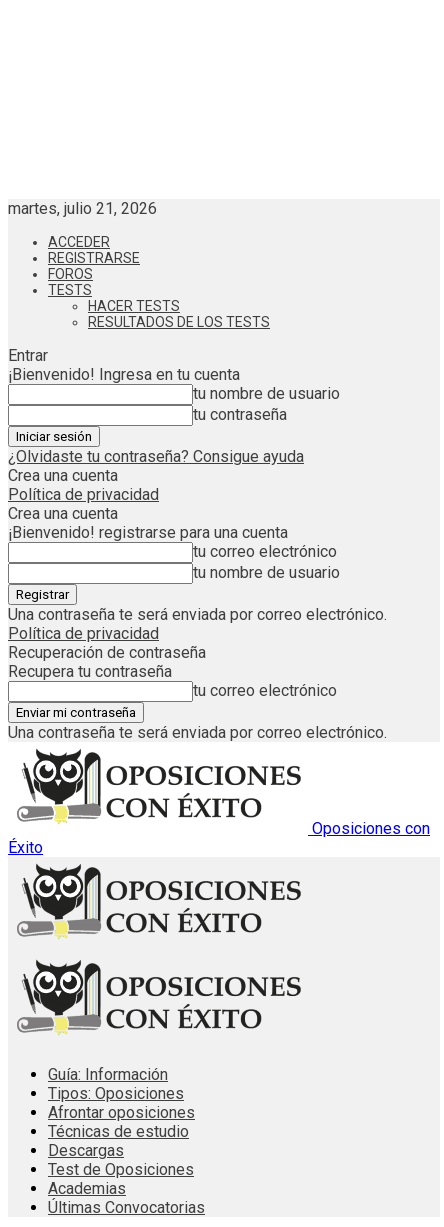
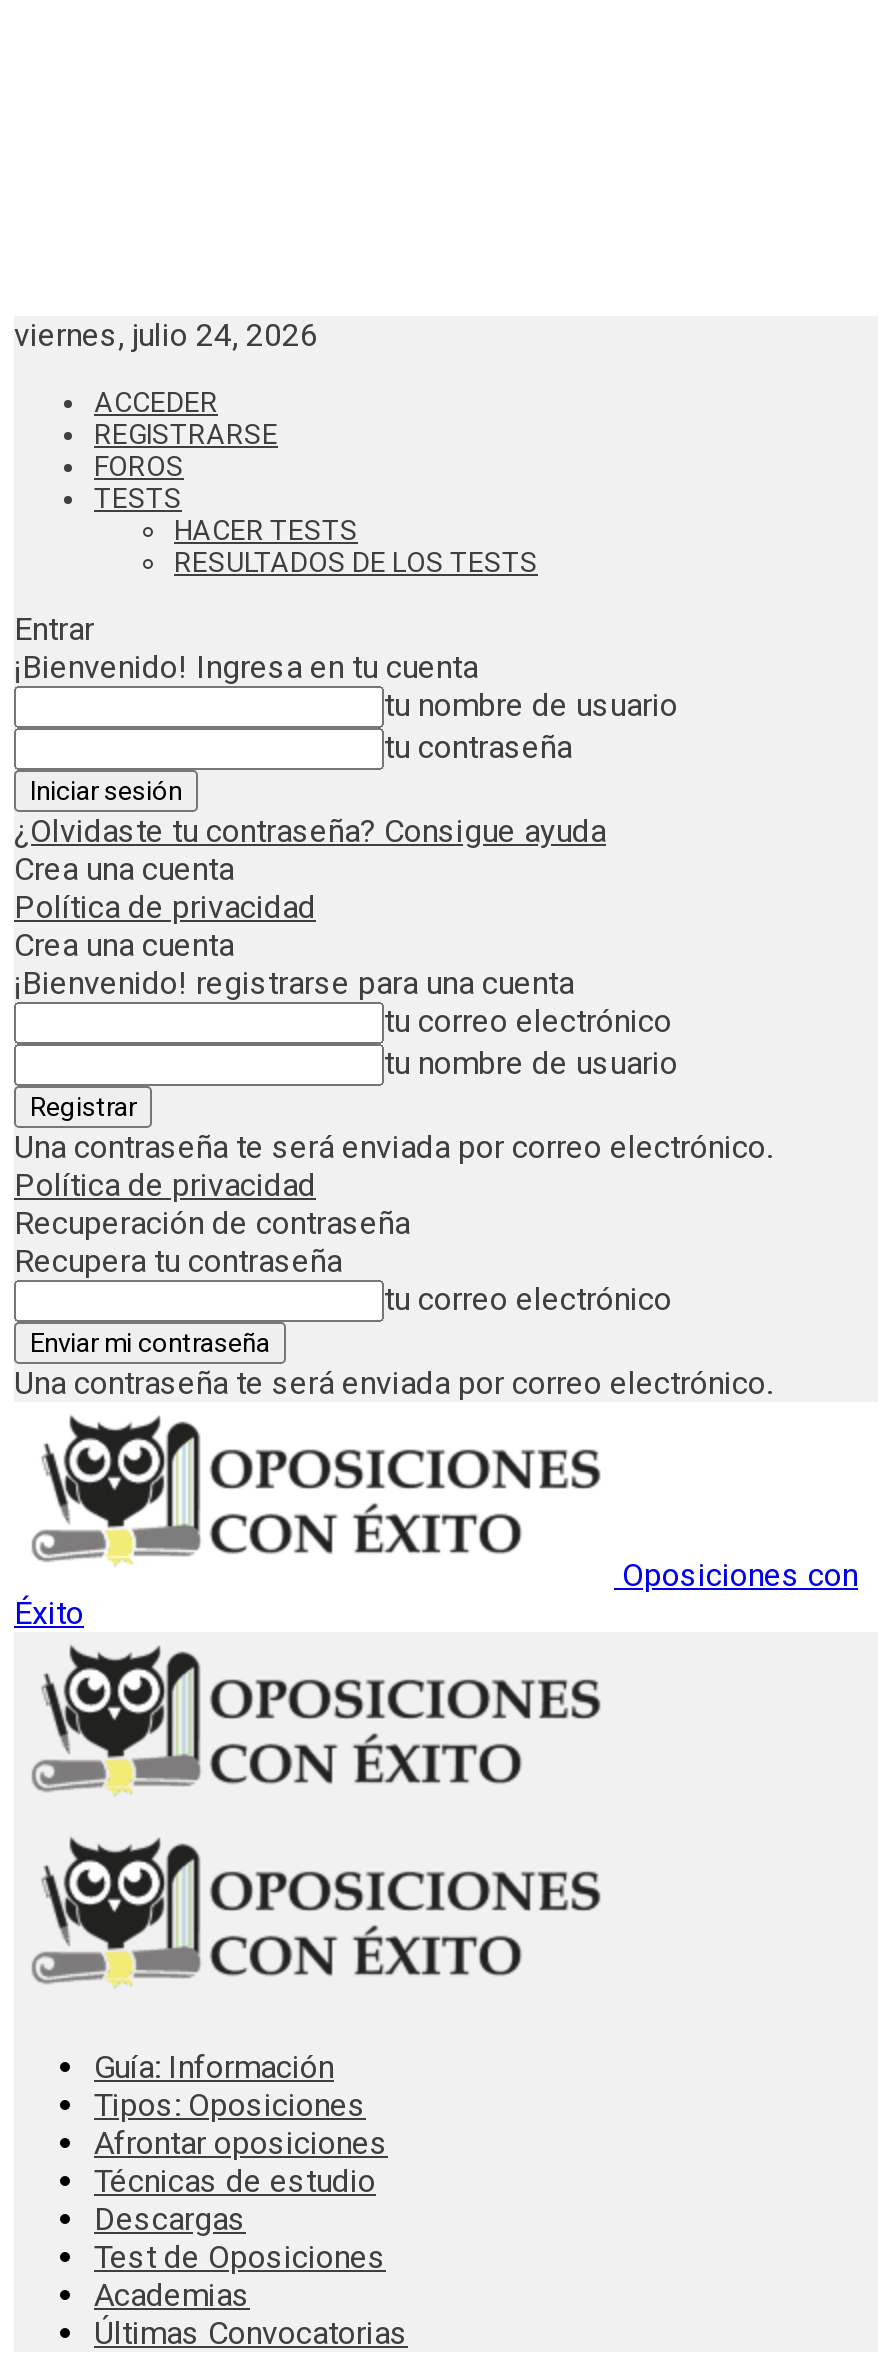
[8,199,157,218] martes, julio 21, 2026 -> [14,316,318,354] viernes, julio 24, 2026

